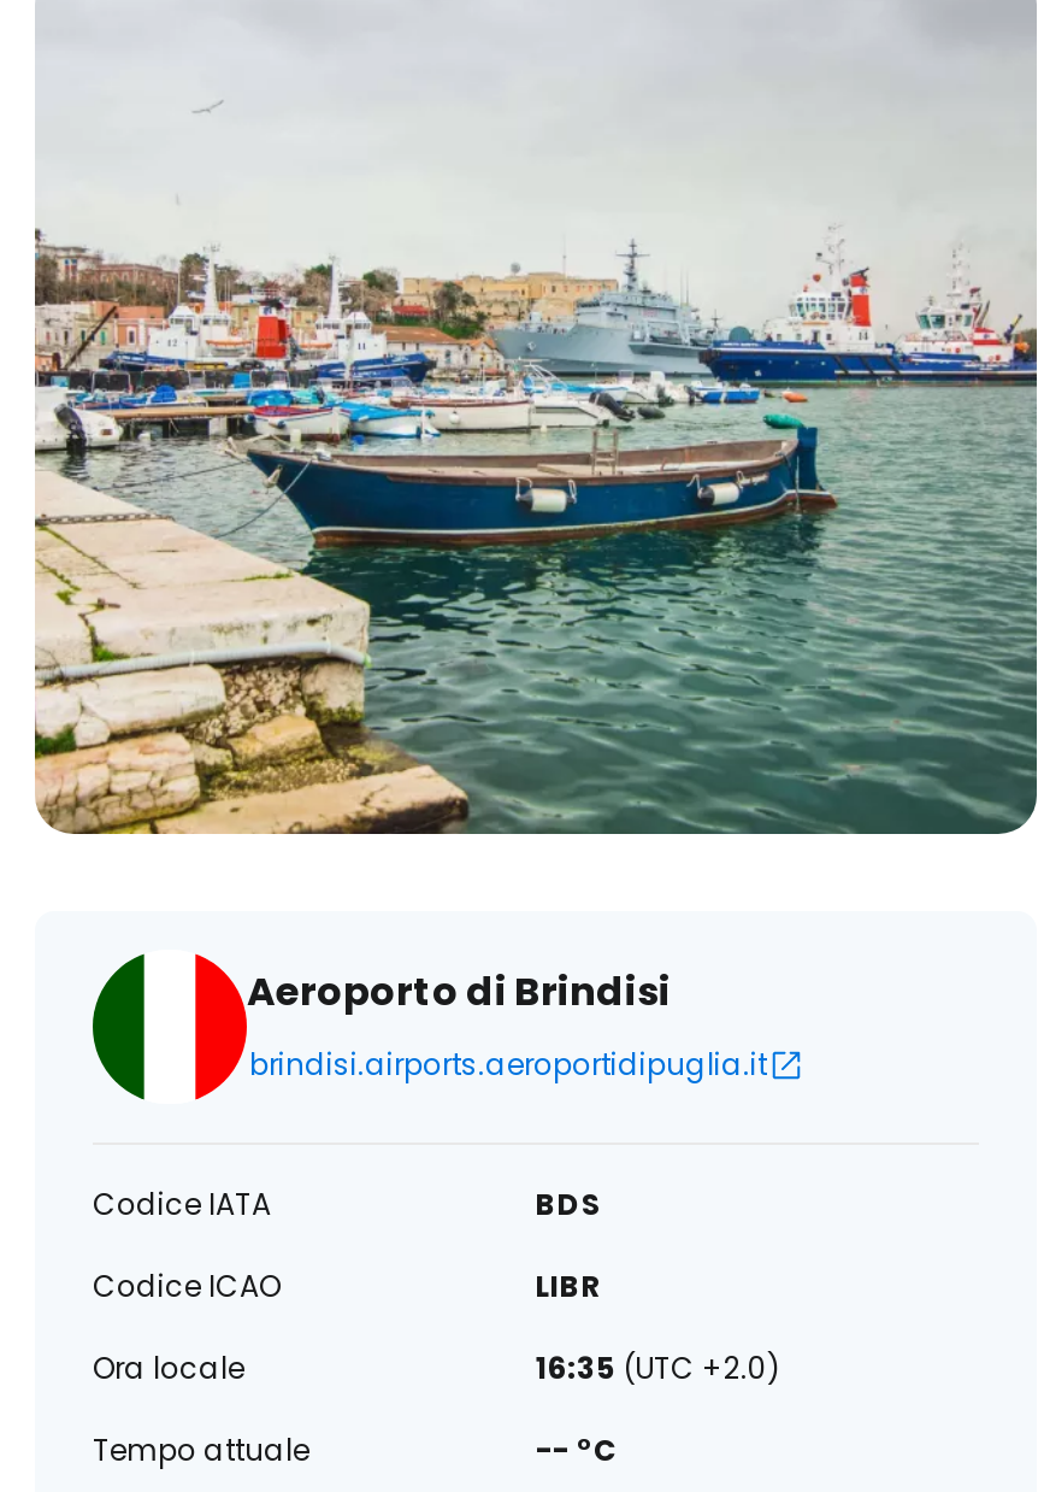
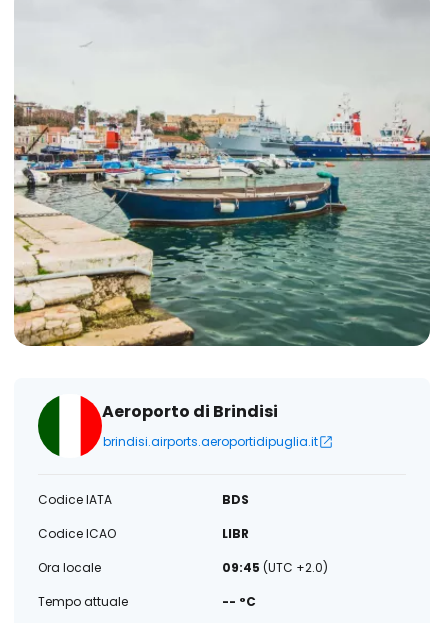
[536,1347,779,1388] 16:35 (UTC +2.0) -> [222,559,328,576] 09:45 (UTC +2.0)

